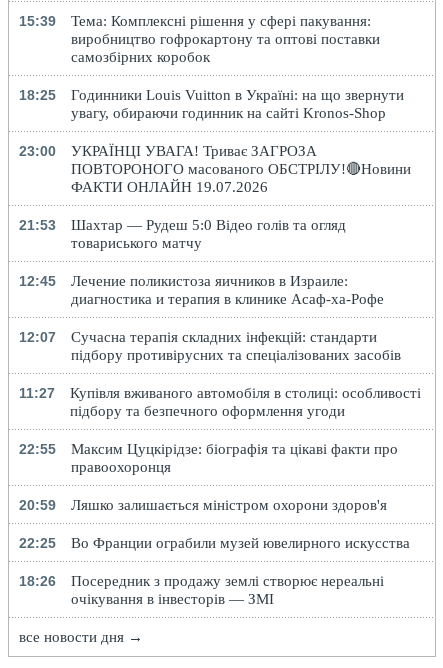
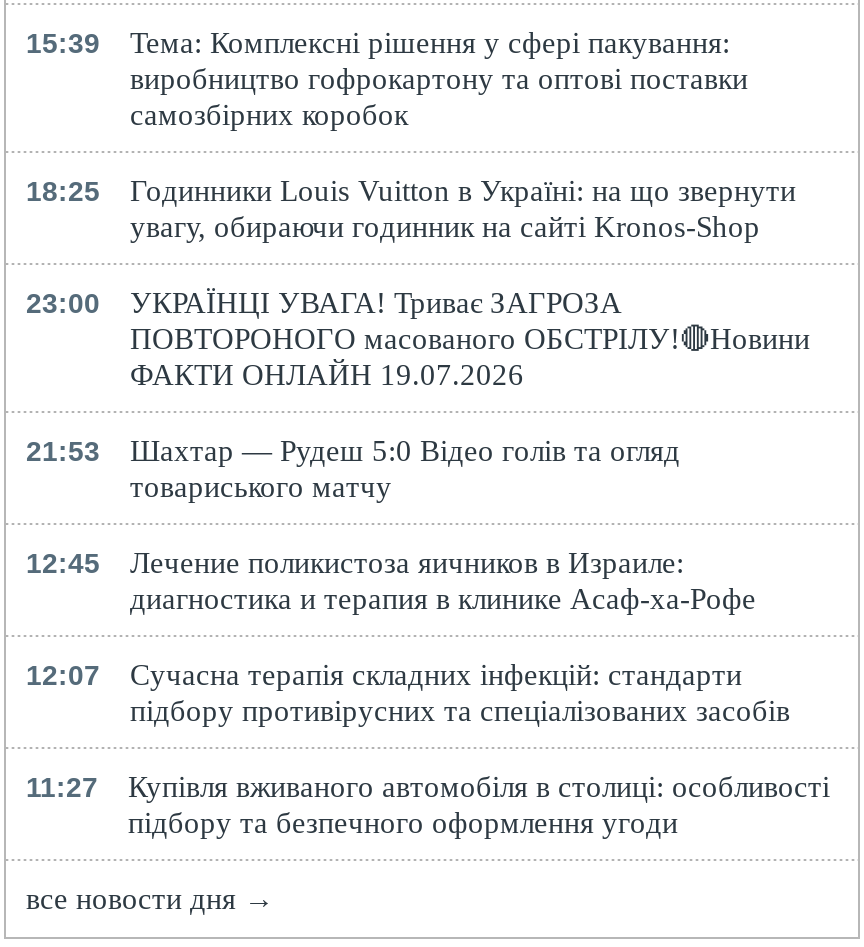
[19,441,410,607] 22:55 | Максим Цуцкірідзе: біографія та цікаві факти про | правоохоронця | 20:59 | Ляшко залишається міністром охорони здоров'я | 22:25 | Во Франции ограбили музей ювелирного искусства | 18:26 | Посередник з продажу землі створює нереальні | очікування в інвесторів — ЗМІ -> none

